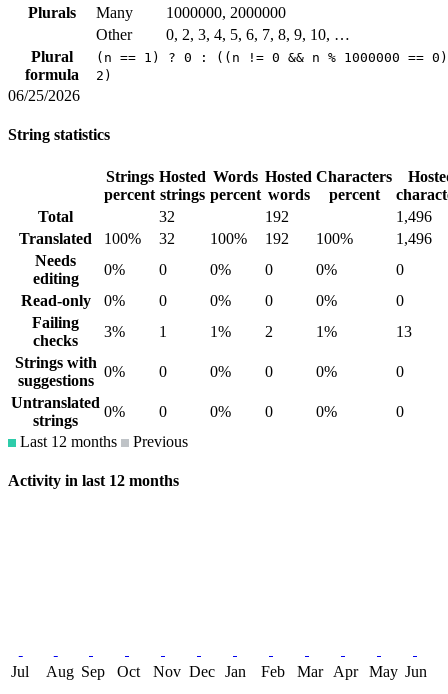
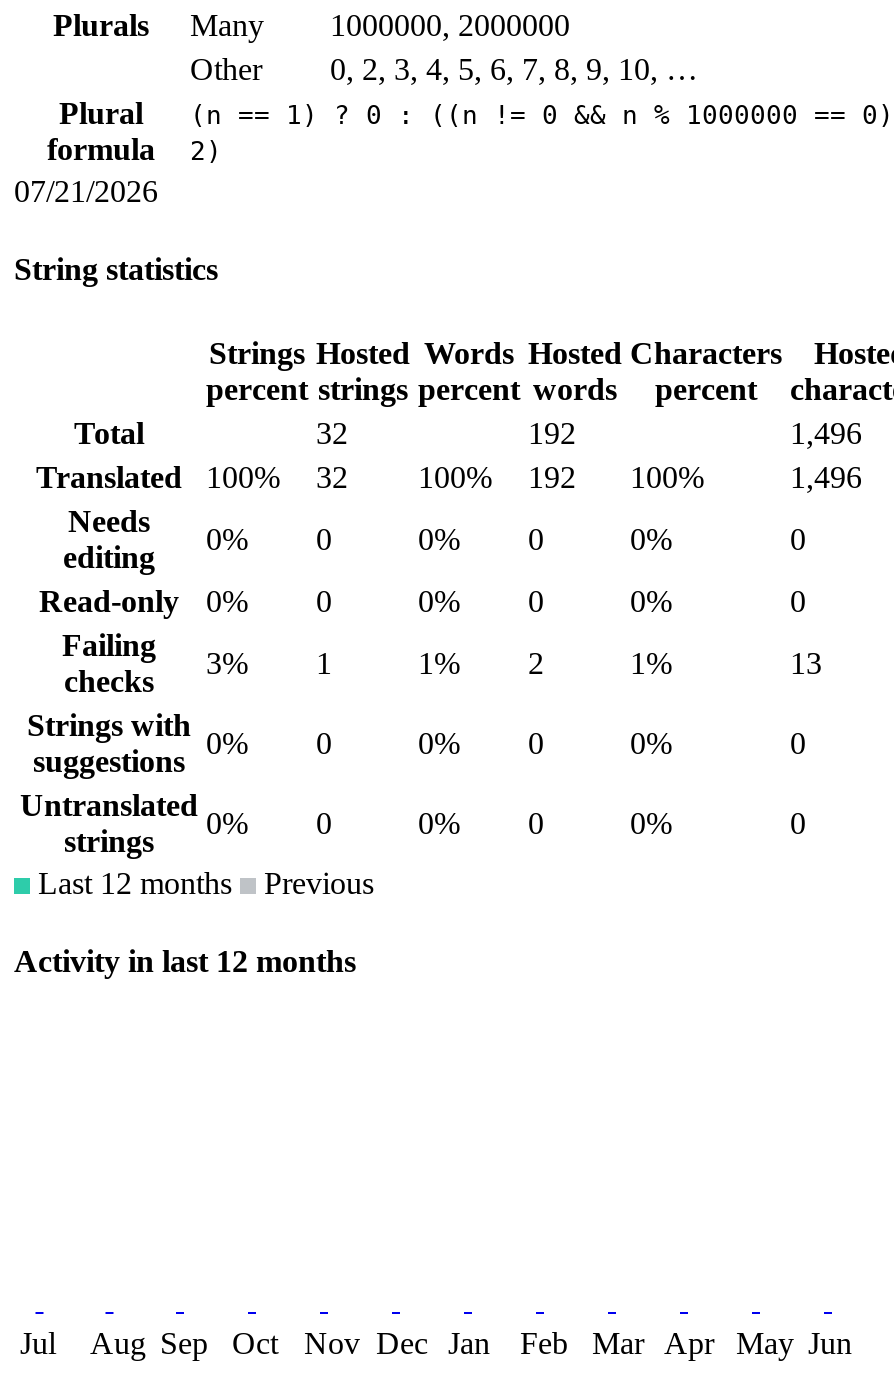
[8,87,80,104] 06/25/2026 -> [14,173,158,207] 07/21/2026

